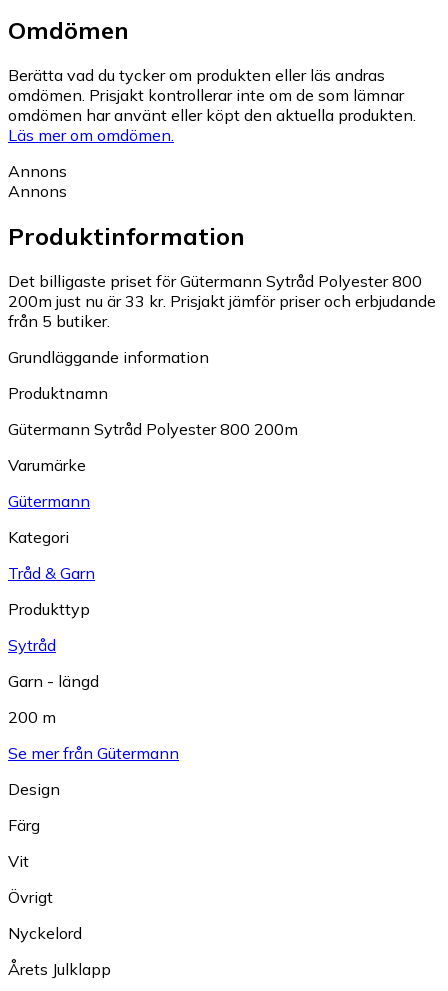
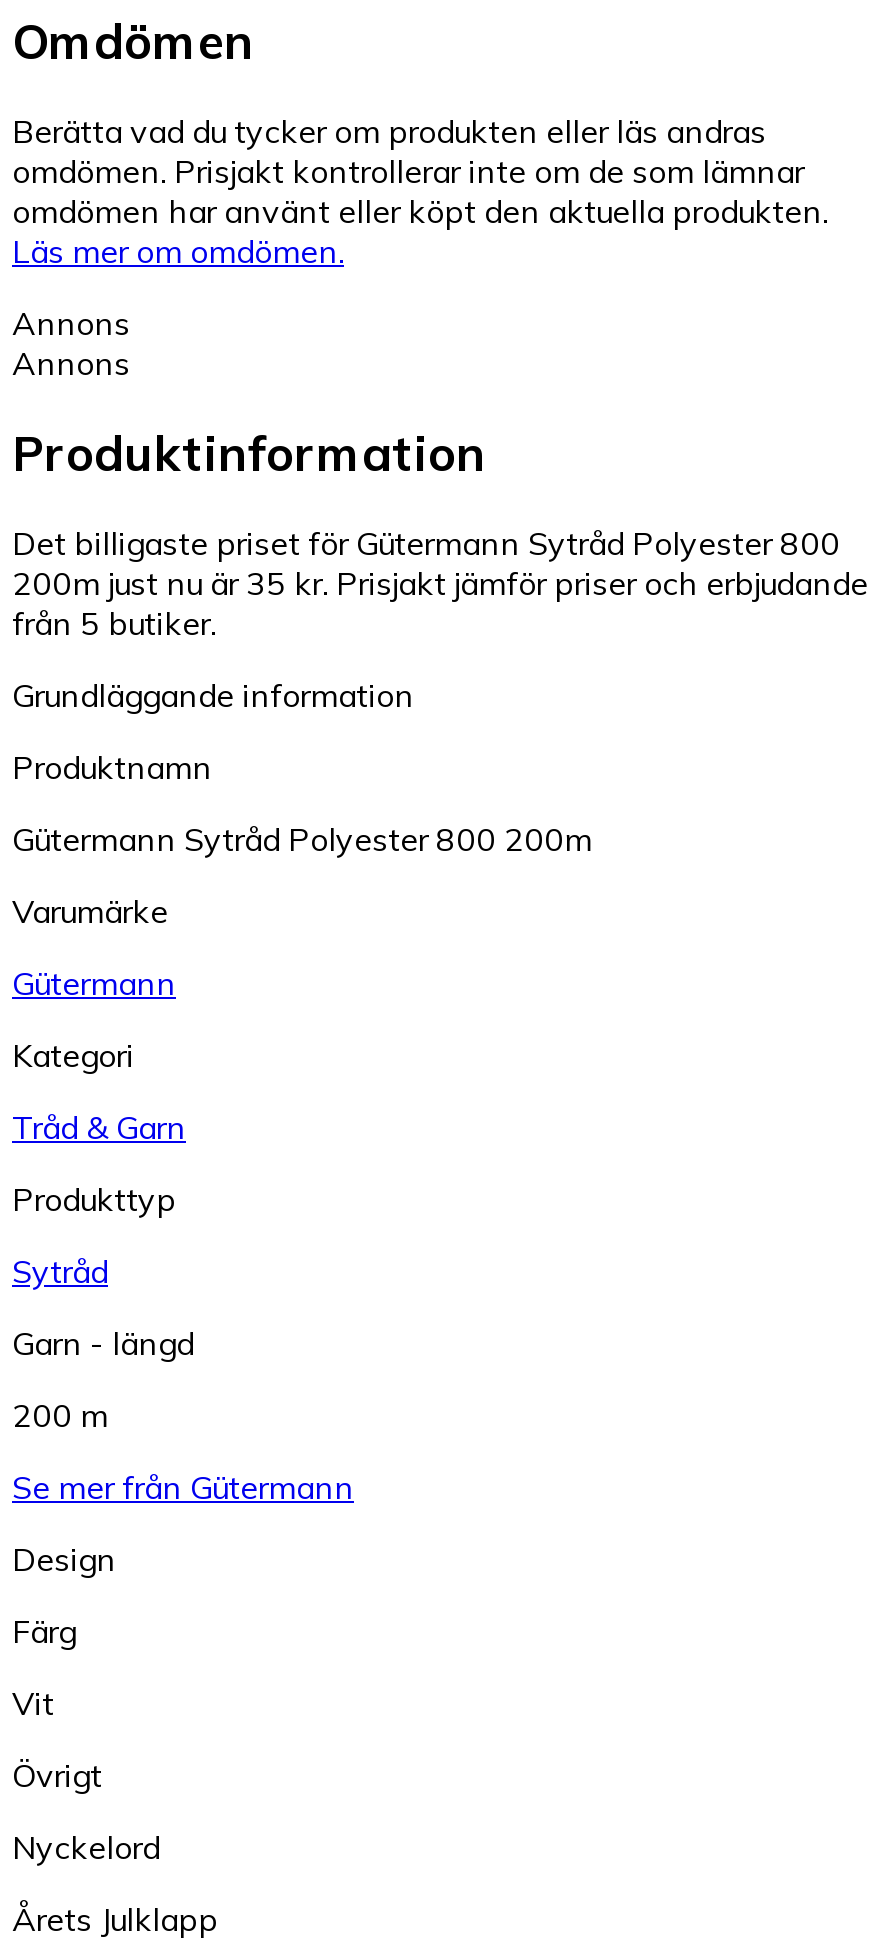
[8,290,436,310] 200m just nu är 33 kr. Prisjakt jämför priser och erbjudande -> [12,562,868,602] 200m just nu är 35 kr. Prisjakt jämför priser och erbjudande

